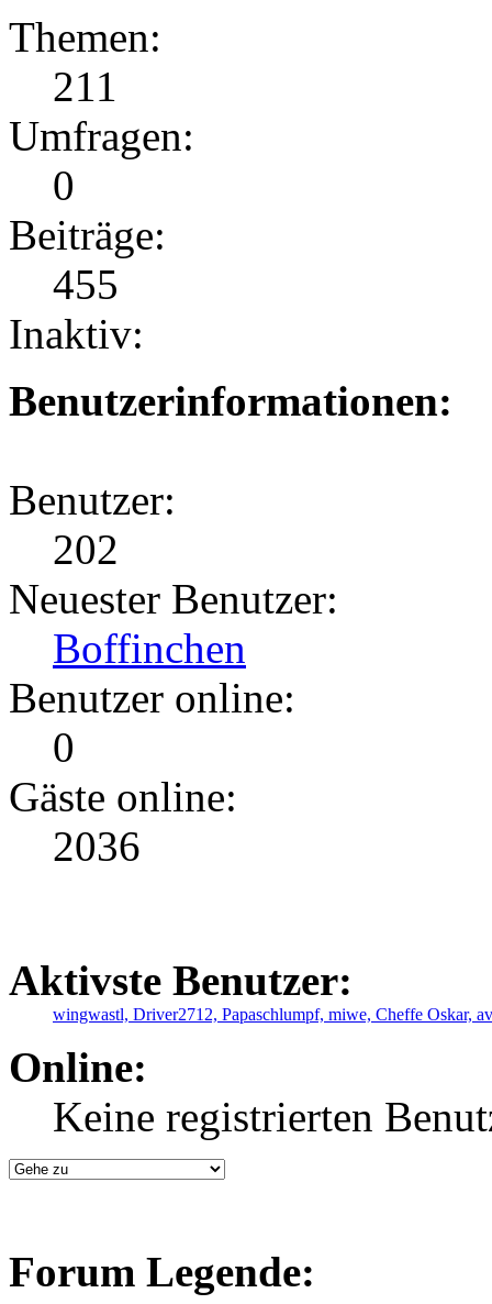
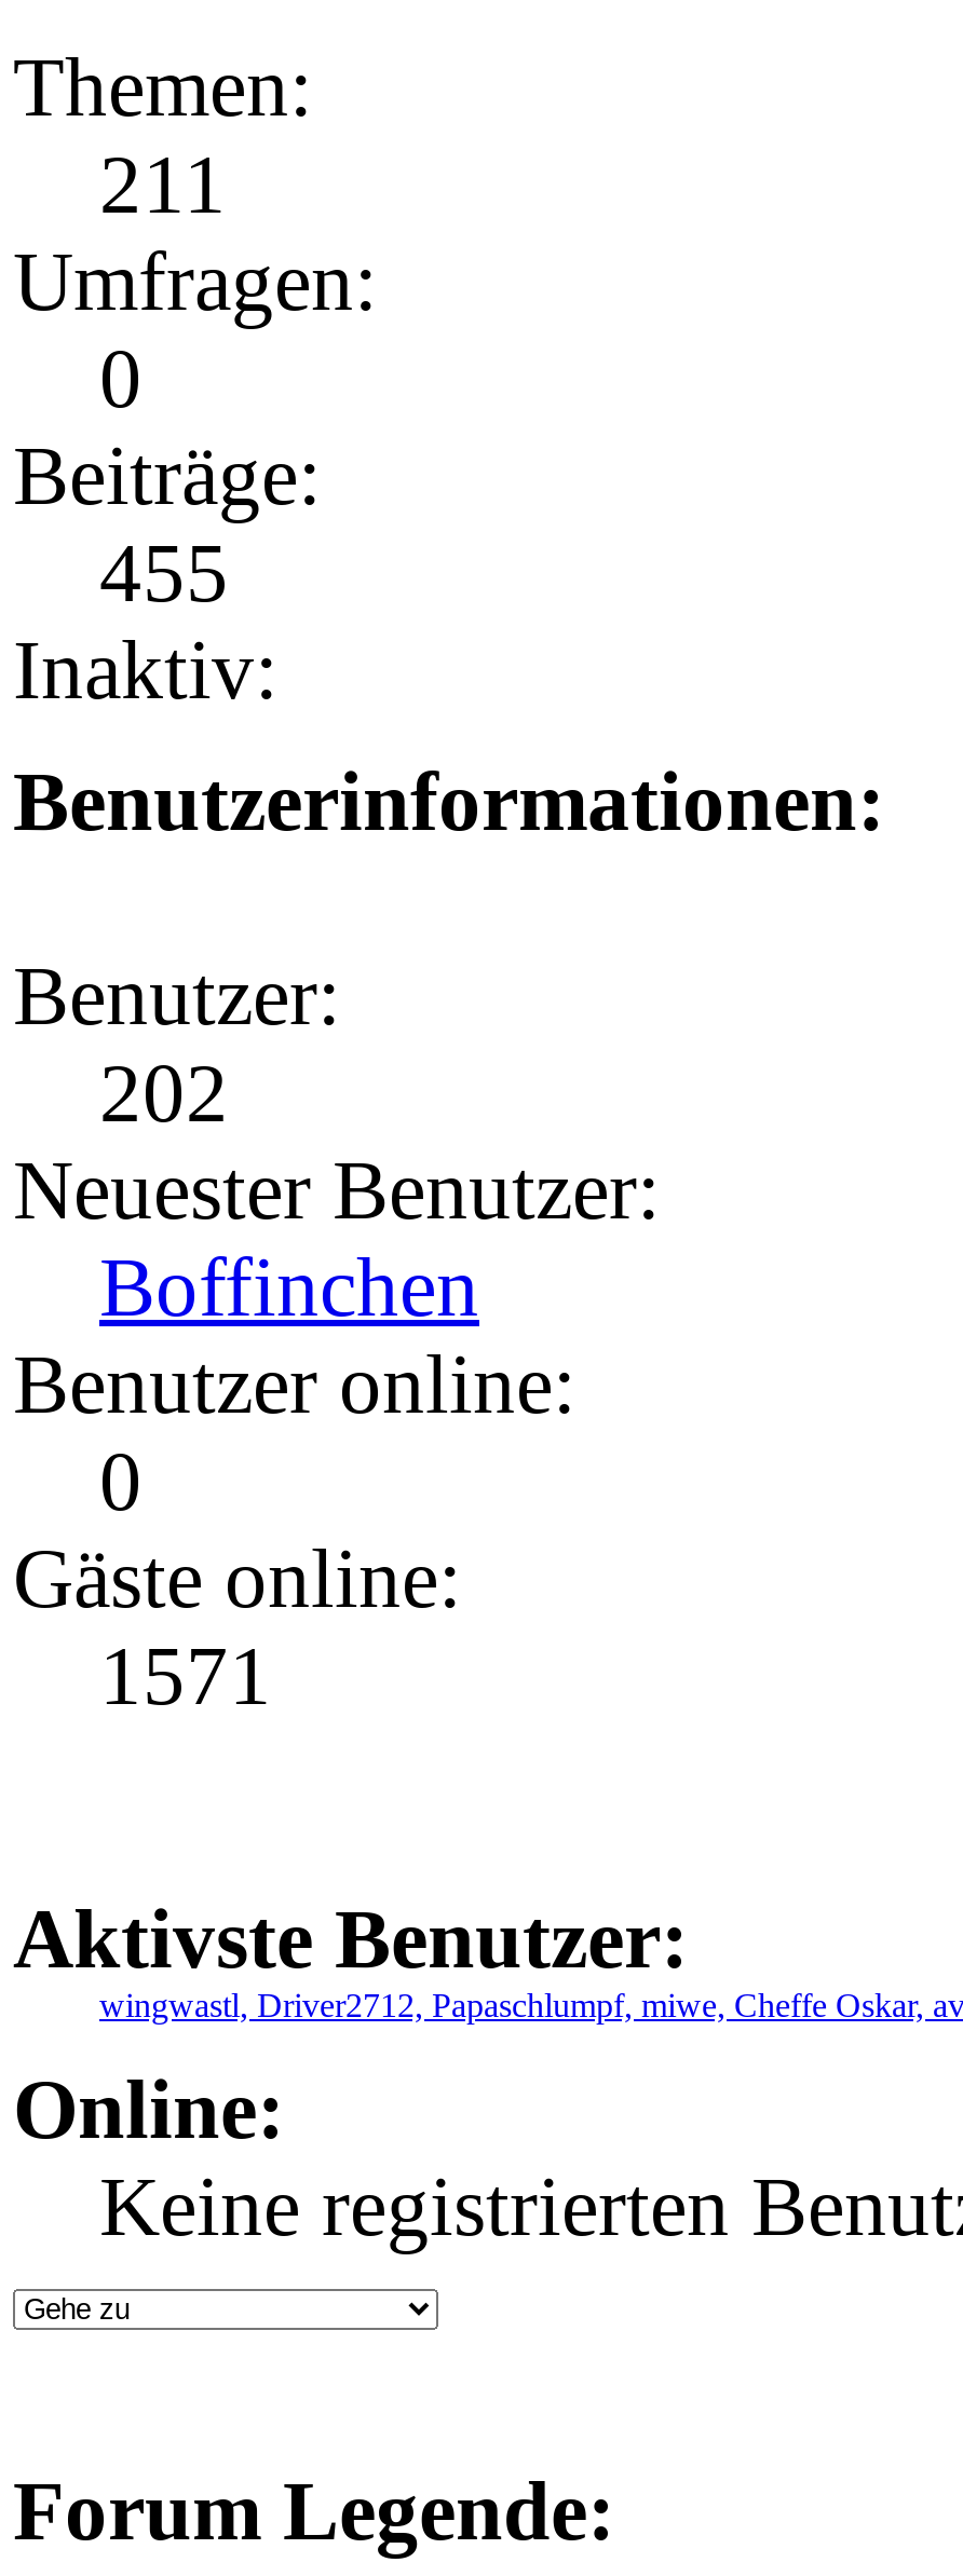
[53,822,141,869] 2036 -> [99,1627,272,1720] 1571

